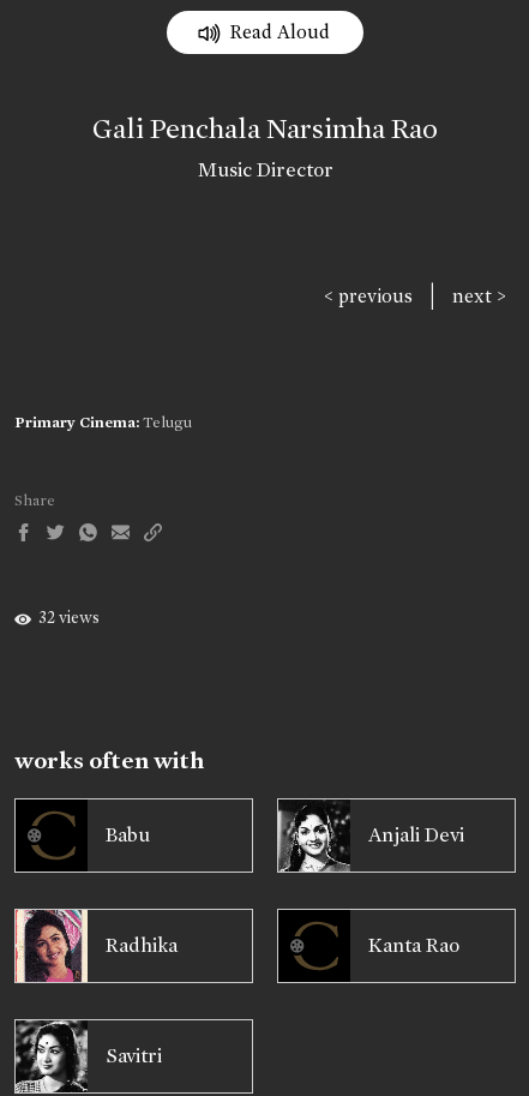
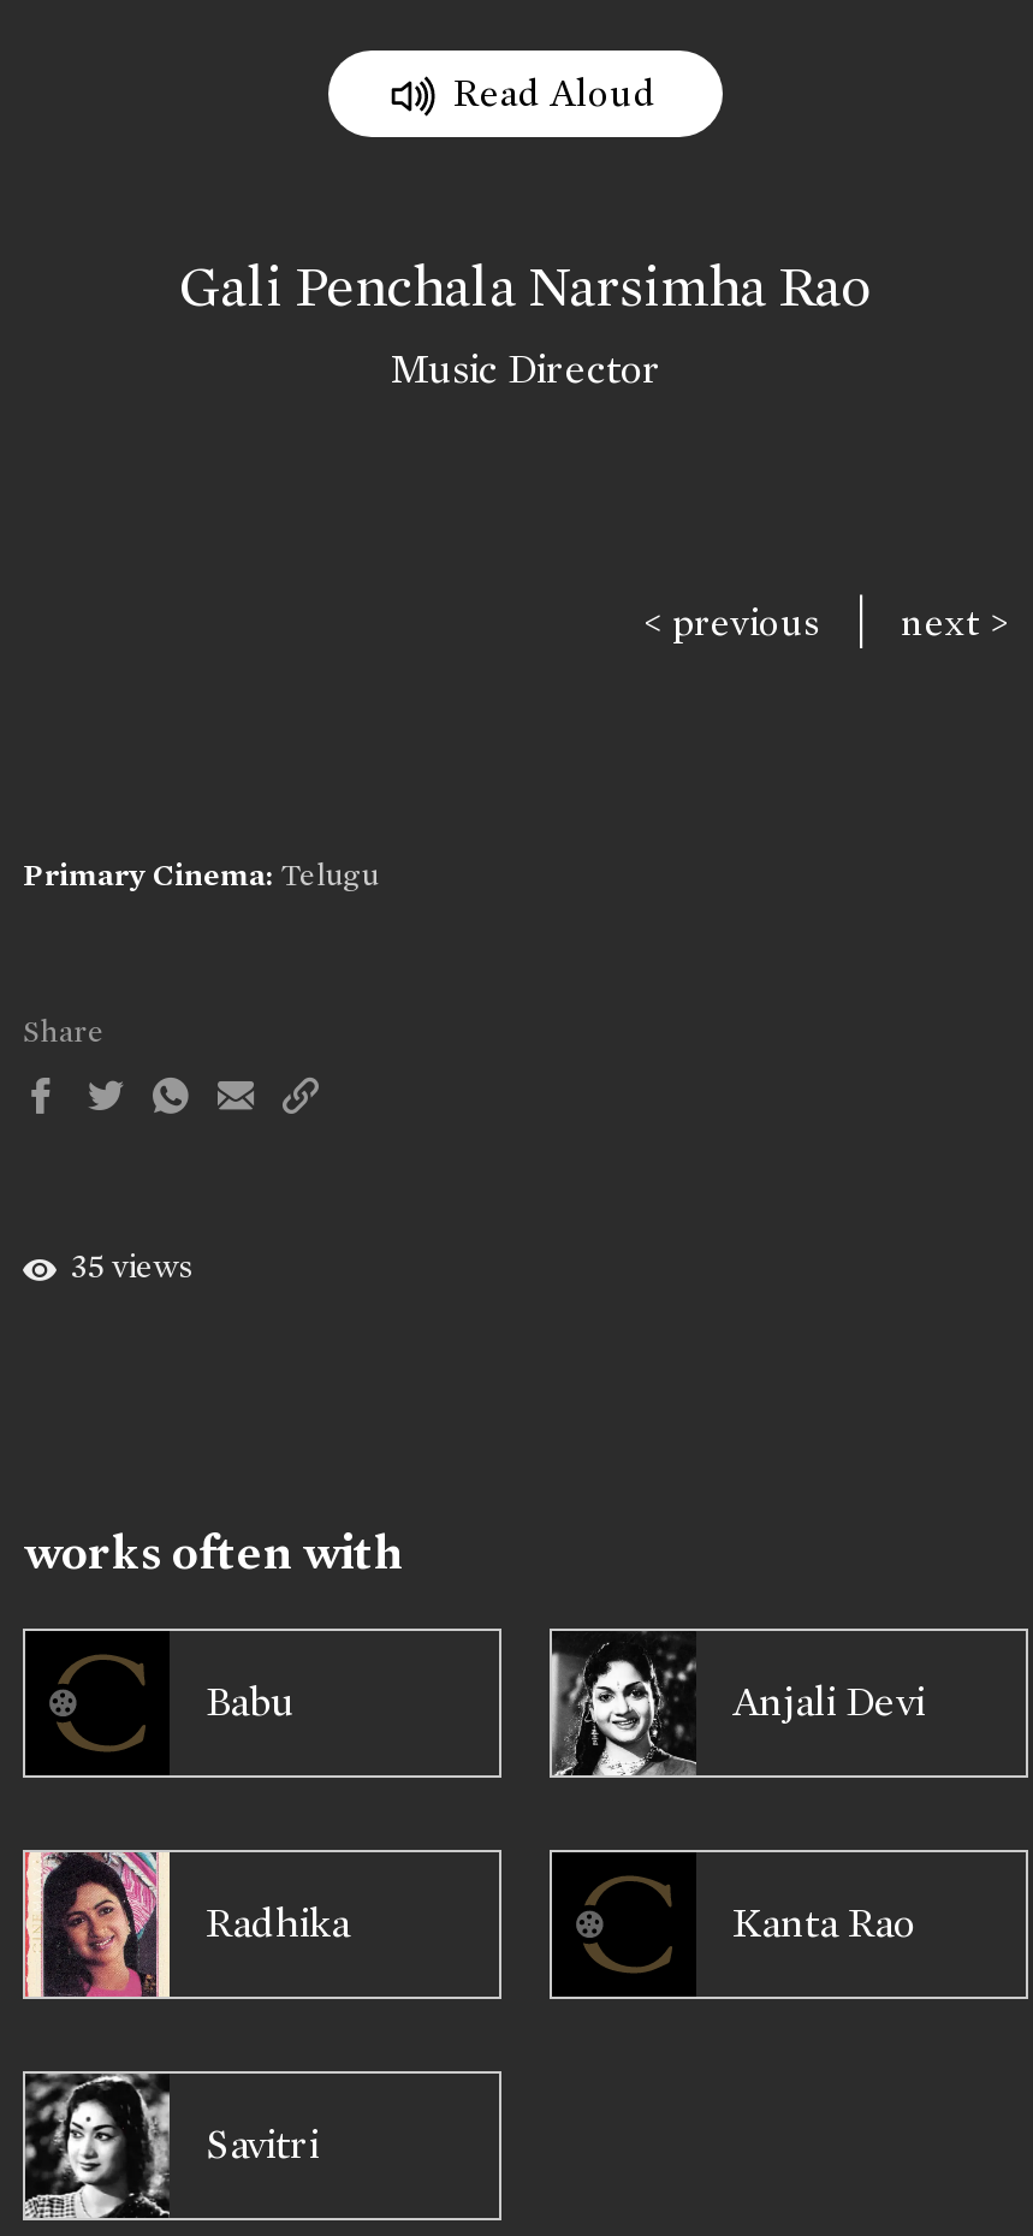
[35,608,100,628] 32 views -> [64,1247,194,1288] 35 views

